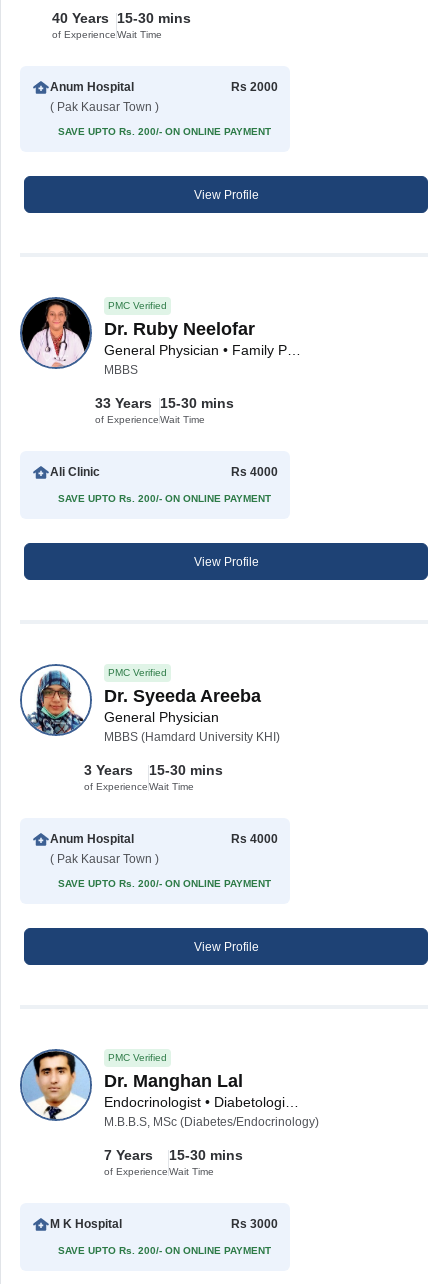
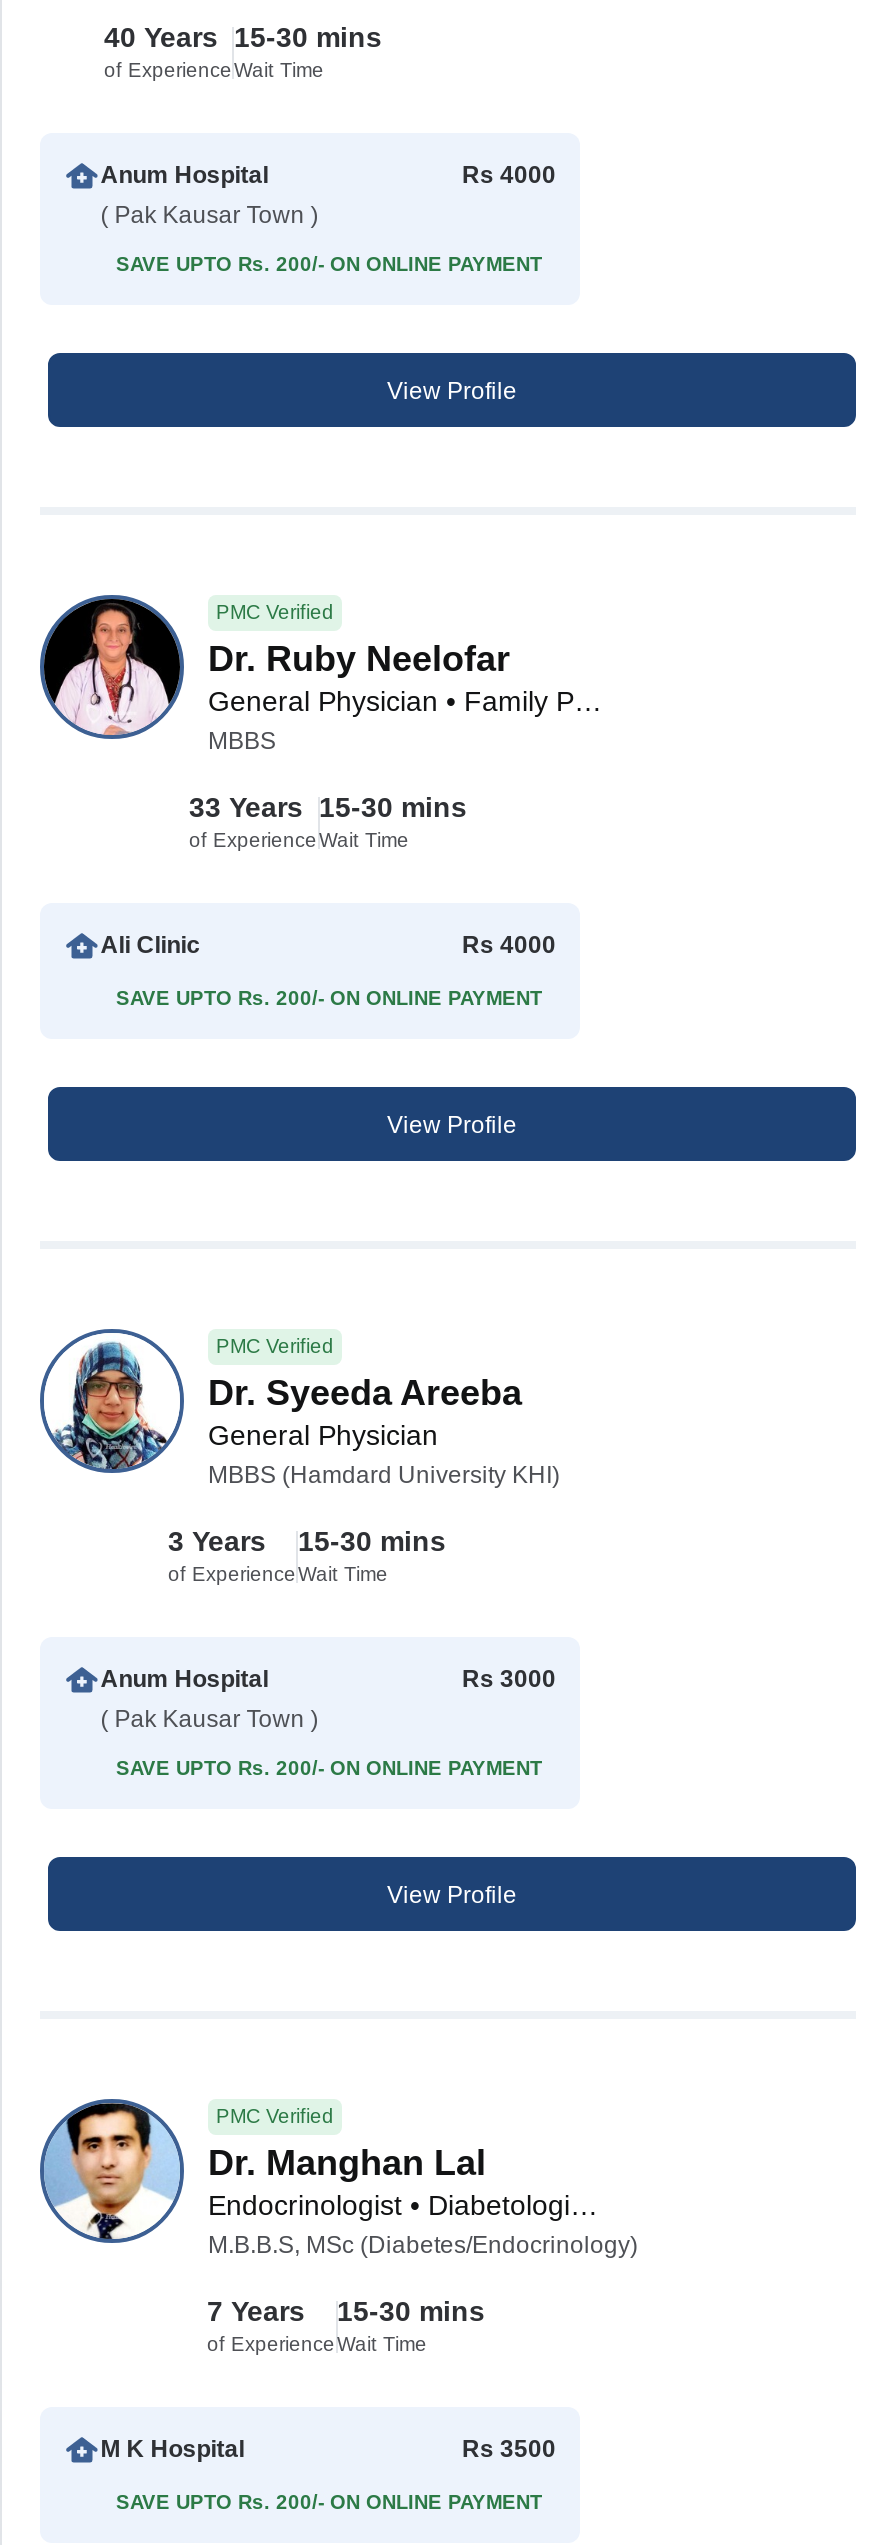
[231,80,278,94] Rs 2000 -> [462,161,556,189] Rs 4000
[231,832,278,846] Rs 4000 -> [462,1665,556,1693] Rs 3000
[231,1217,278,1231] Rs 3000 -> [462,2435,556,2463] Rs 3500

